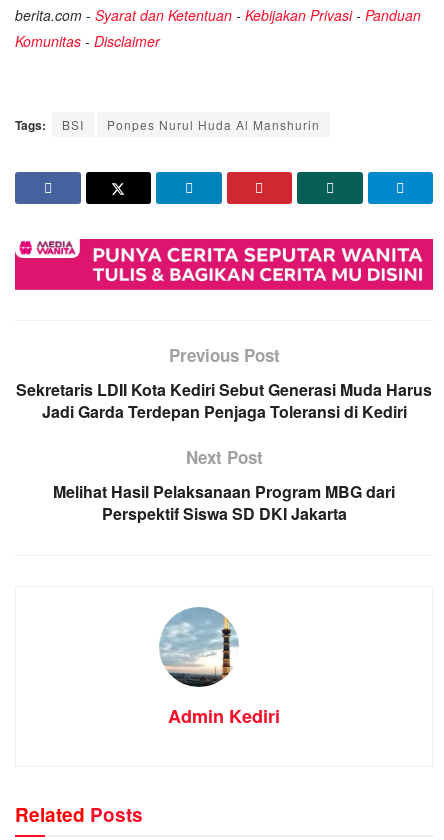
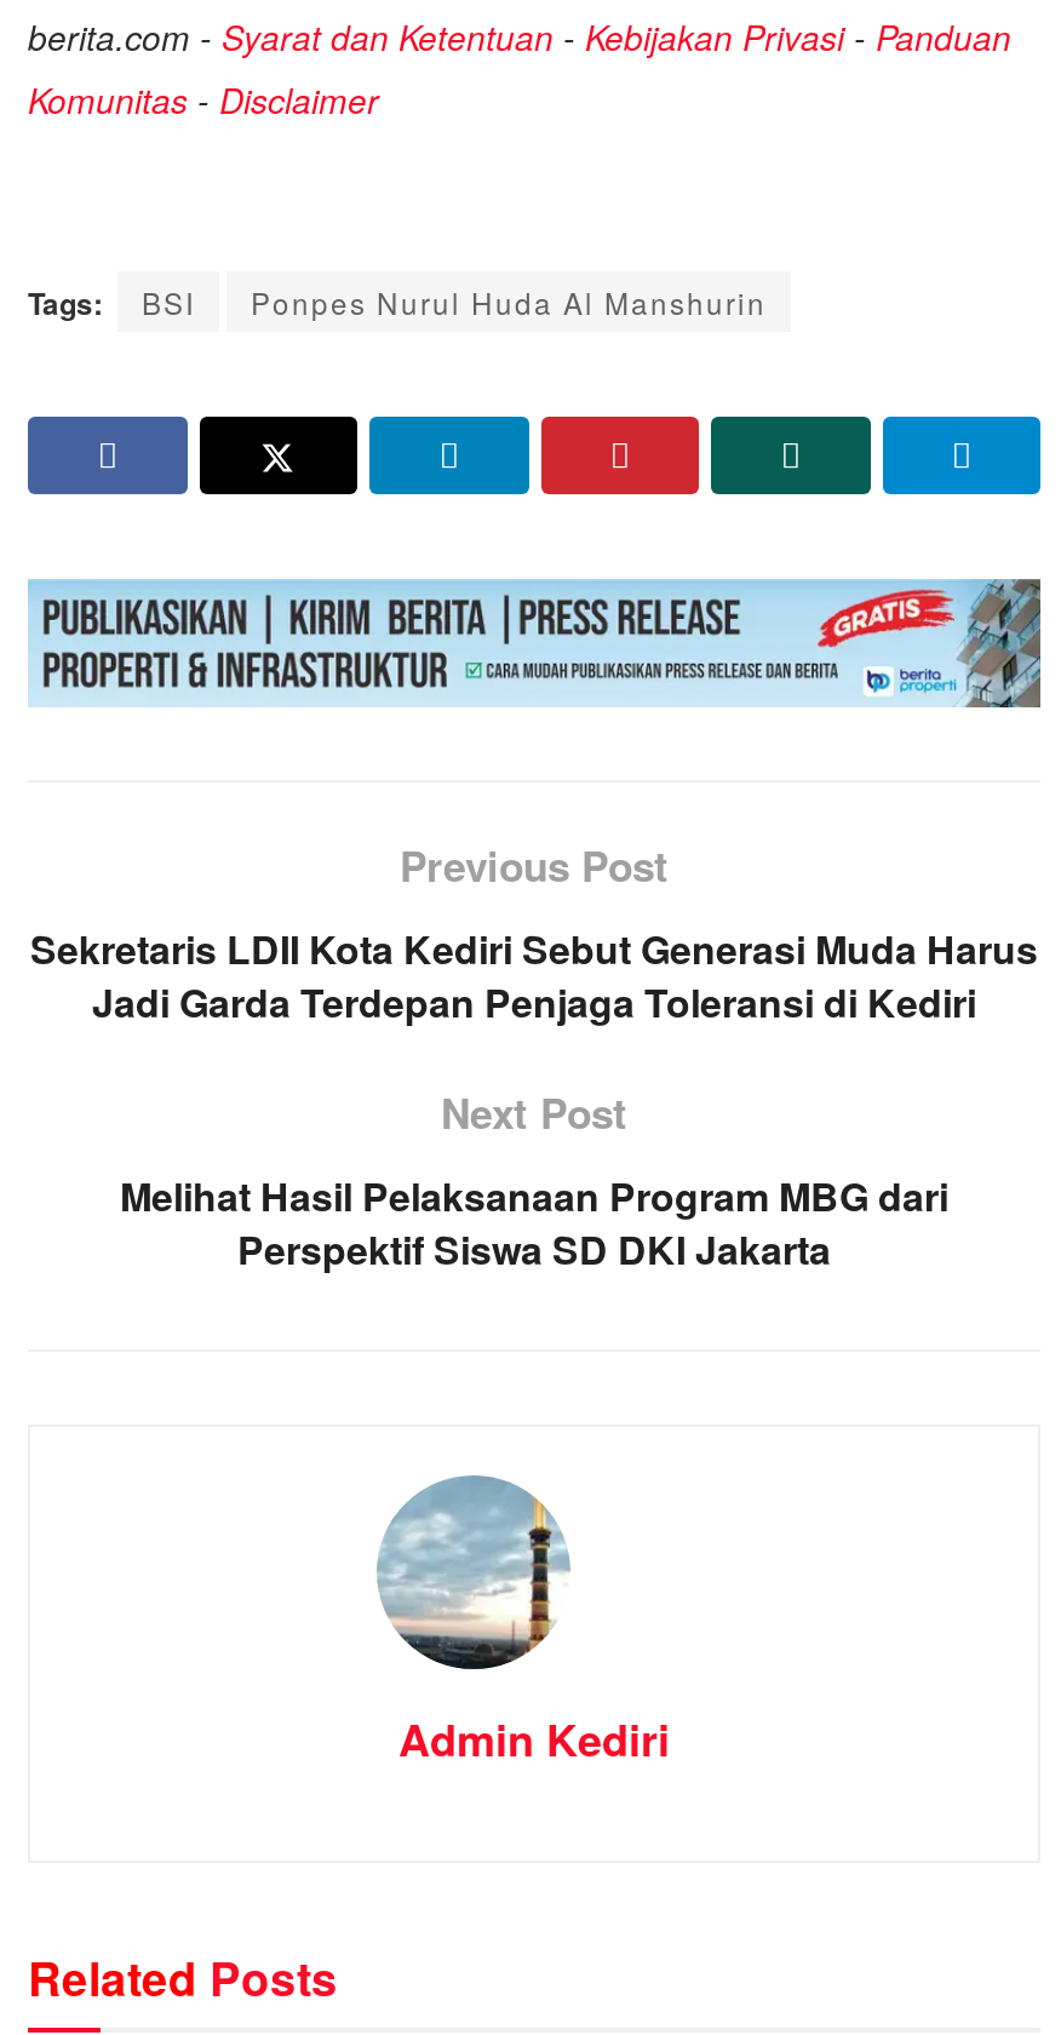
[14,238,434,291] [image] -> [28,577,1043,710] [image]

